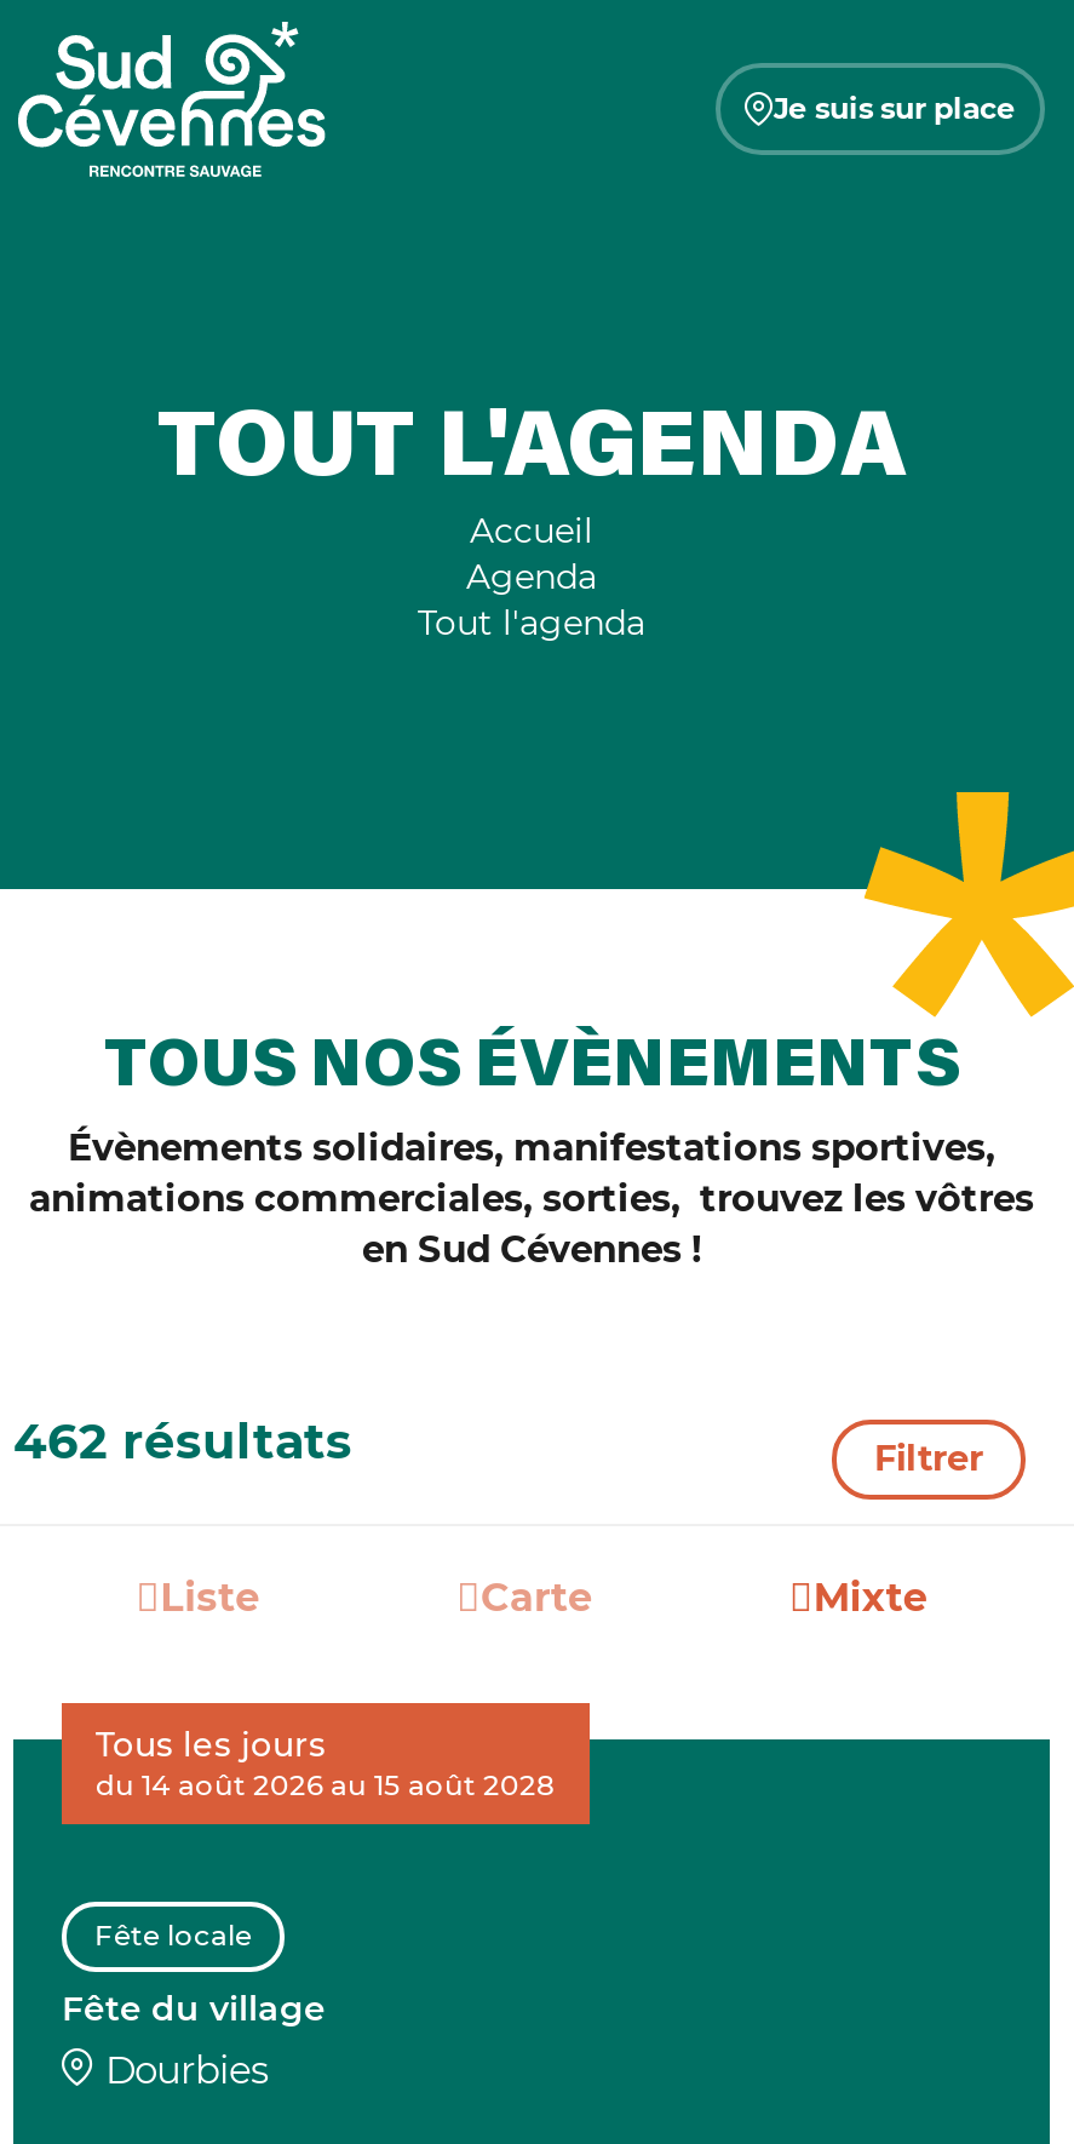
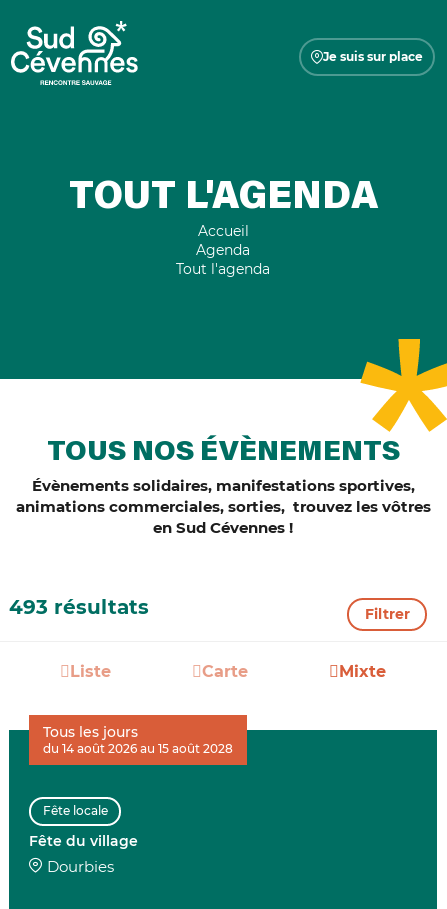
[13,1412,352,1470] 462 résultats -> [9,595,149,619] 493 résultats

